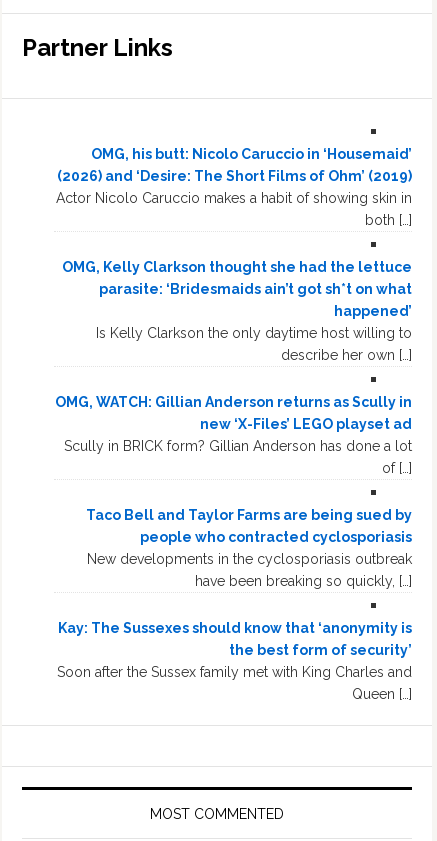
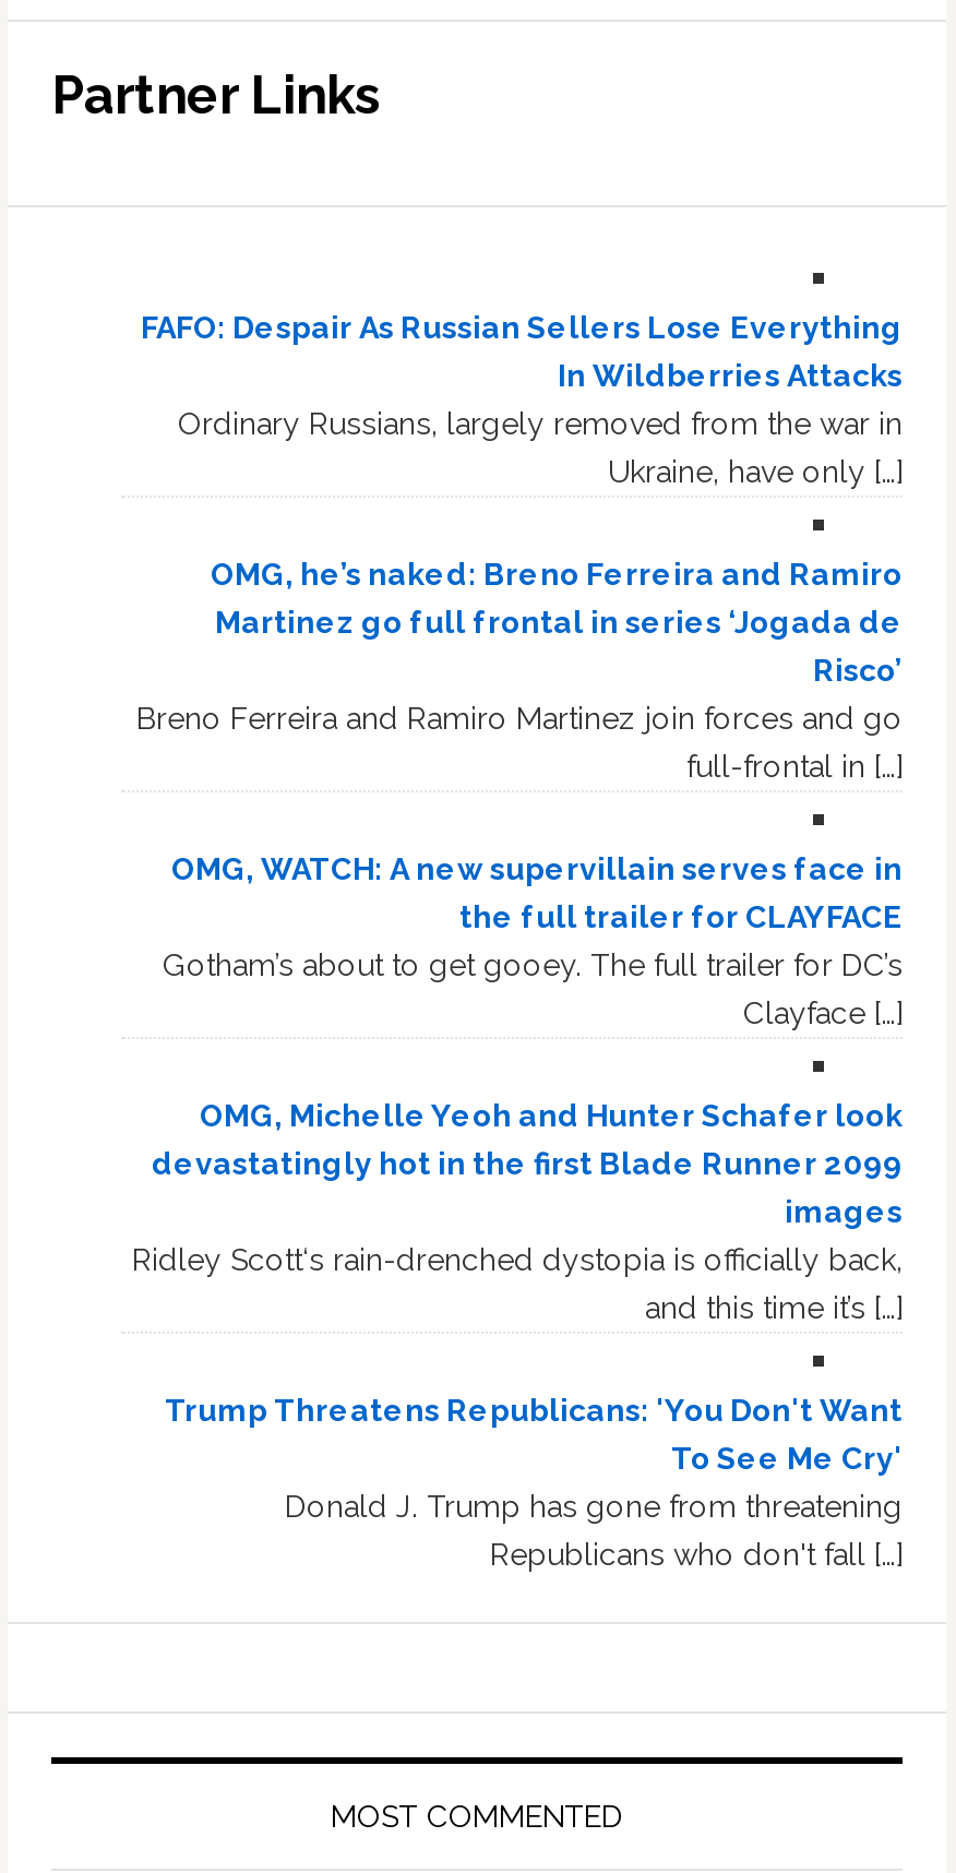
[56,146,412,228] OMG, his butt: Nicolo Caruccio in ‘Housemaid’ | (2026) and ‘Desire: The Short Films of Ohm’ (2019) | Actor Nicolo Caruccio makes a habit of showing skin in | both […] -> [141,310,903,489] FAFO: Despair As Russian Sellers Lose Everything | In Wildberries Attacks | Ordinary Russians, largely removed from the war in | Ukraine, have only […]
[62,259,412,363] OMG, Kelly Clarkson thought she had the lettuce | parasite: ‘Bridesmaids ain’t got sh*t on what | happened’ | Is Kelly Clarkson the only daytime host willing to | describe her own […] -> [136,557,903,784] OMG, he’s naked: Breno Ferreira and Ramiro | Martinez go full frontal in series ‘Jogada de | Risco’ | Breno Ferreira and Ramiro Martinez join forces and go | full-frontal in […]
[55,394,412,476] OMG, WATCH: Gillian Anderson returns as Scully in | new ‘X-Files’ LEGO playset ad | Scully in BRICK form? Gillian Anderson has done a lot | of […] -> [163,851,903,1030] OMG, WATCH: A new supervillain serves face in | the full trailer for CLAYFACE | Gotham’s about to get gooey. The full trailer for DC’s | Clayface […]
[86,507,412,589] Taco Bell and Taylor Farms are being sued by | people who contracted cyclosporiasis | New developments in the cyclosporiasis outbreak | have been breaking so quickly, […] -> [132,1098,903,1325] OMG, Michelle Yeoh and Hunter Schafer look | devastatingly hot in the first Blade Runner 2099 | images | Ridley Scott‘s rain-drenched dystopia is officially back, | and this time it’s […]
[57,620,412,702] Kay: The Sussexes should know that ‘anonymity is | the best form of security’ | Soon after the Sussex family met with King Charles and | Queen […] -> [165,1393,903,1572] Trump Threatens Republicans: 'You Don't Want | To See Me Cry' | Donald J. Trump has gone from threatening | Republicans who don't fall […]

